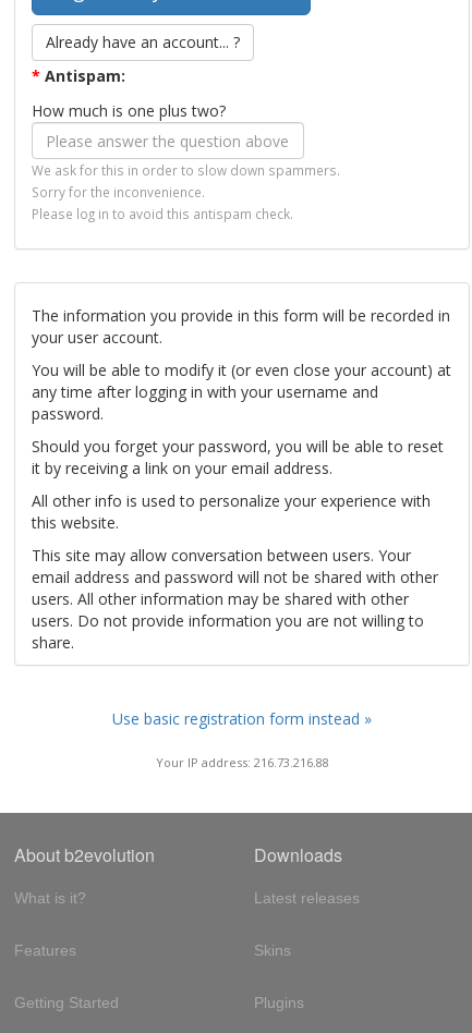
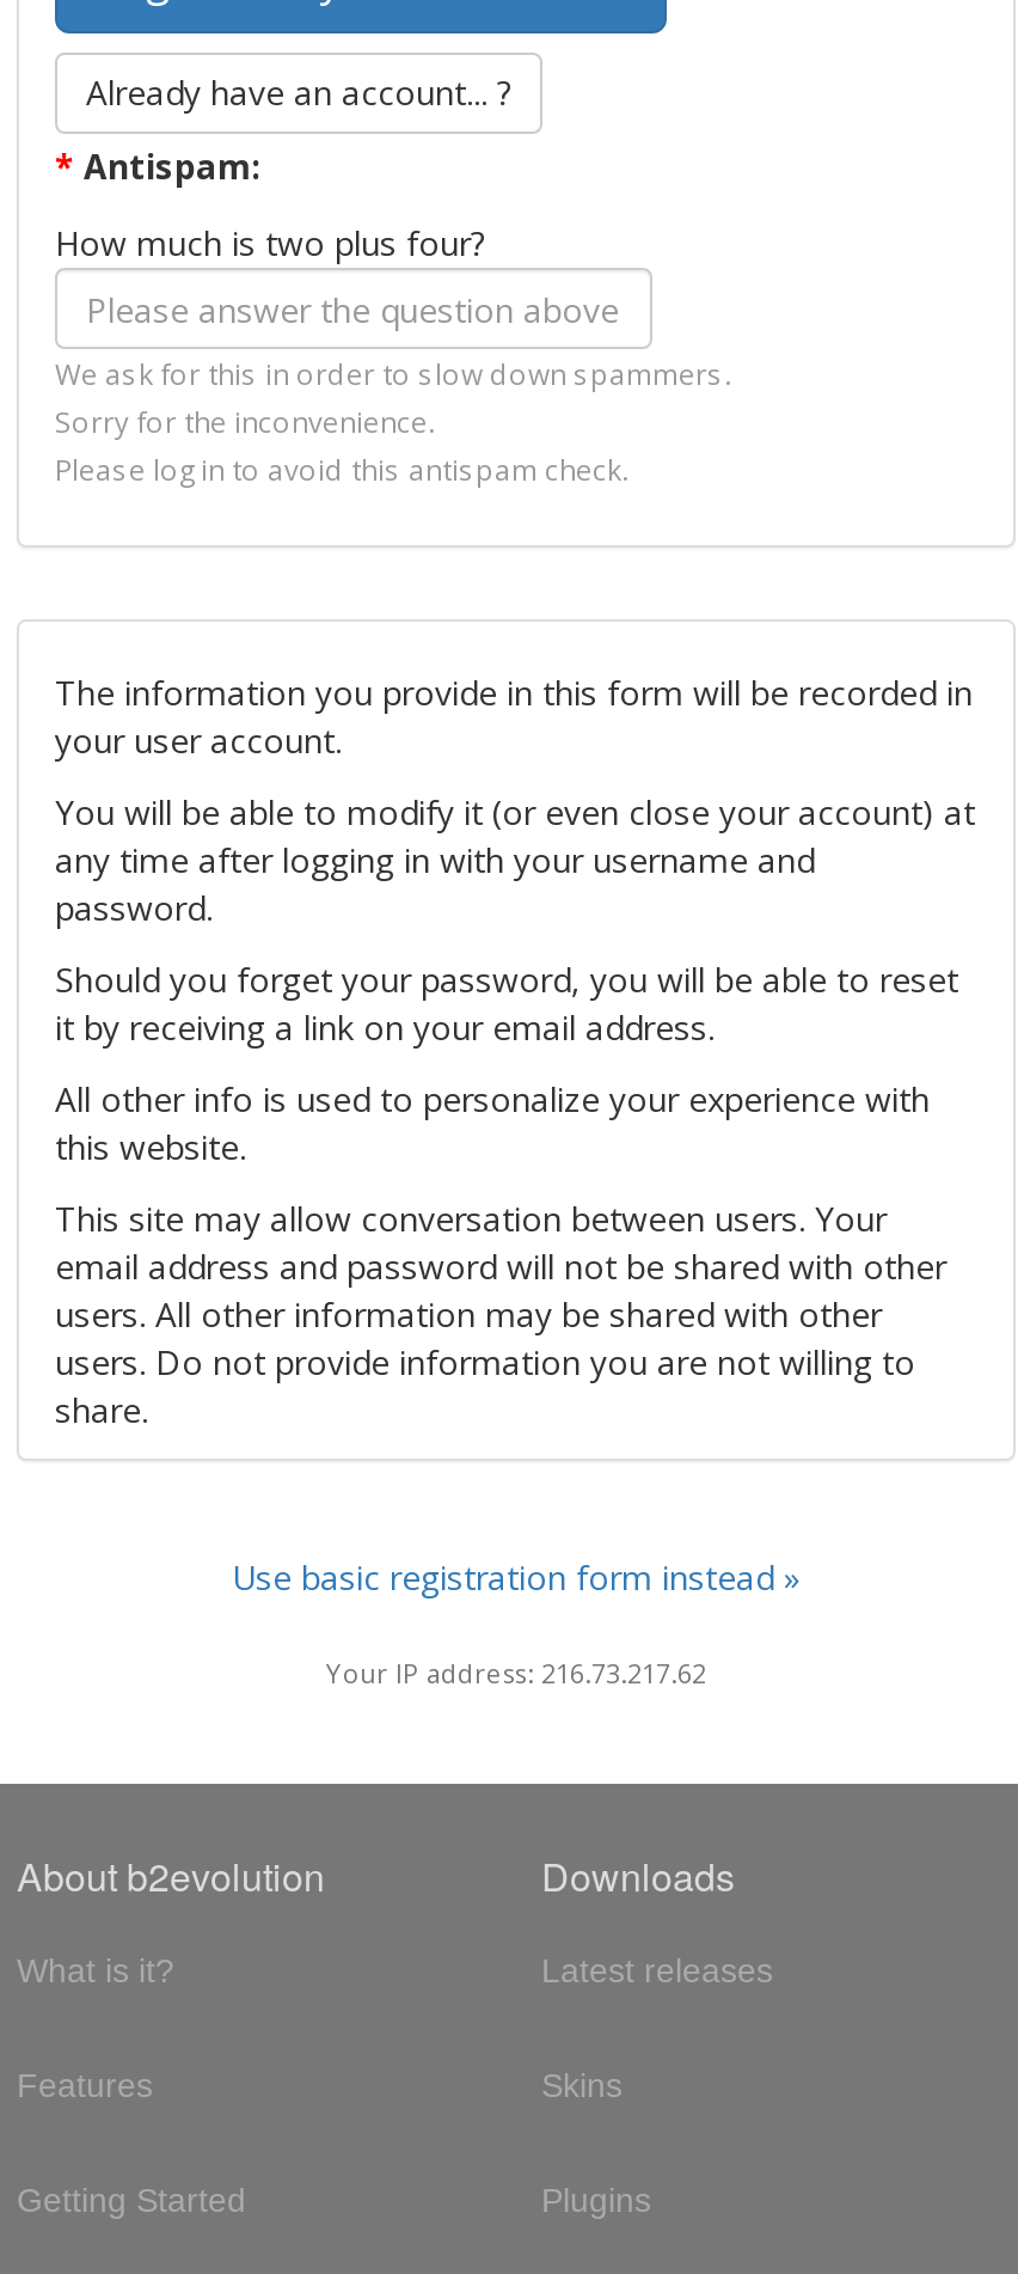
[32,100,226,121] How much is one plus two? -> [55,220,485,265] How much is two plus four?
[155,754,329,770] Your IP address: 216.73.216.88 -> [326,1654,706,1690] Your IP address: 216.73.217.62

